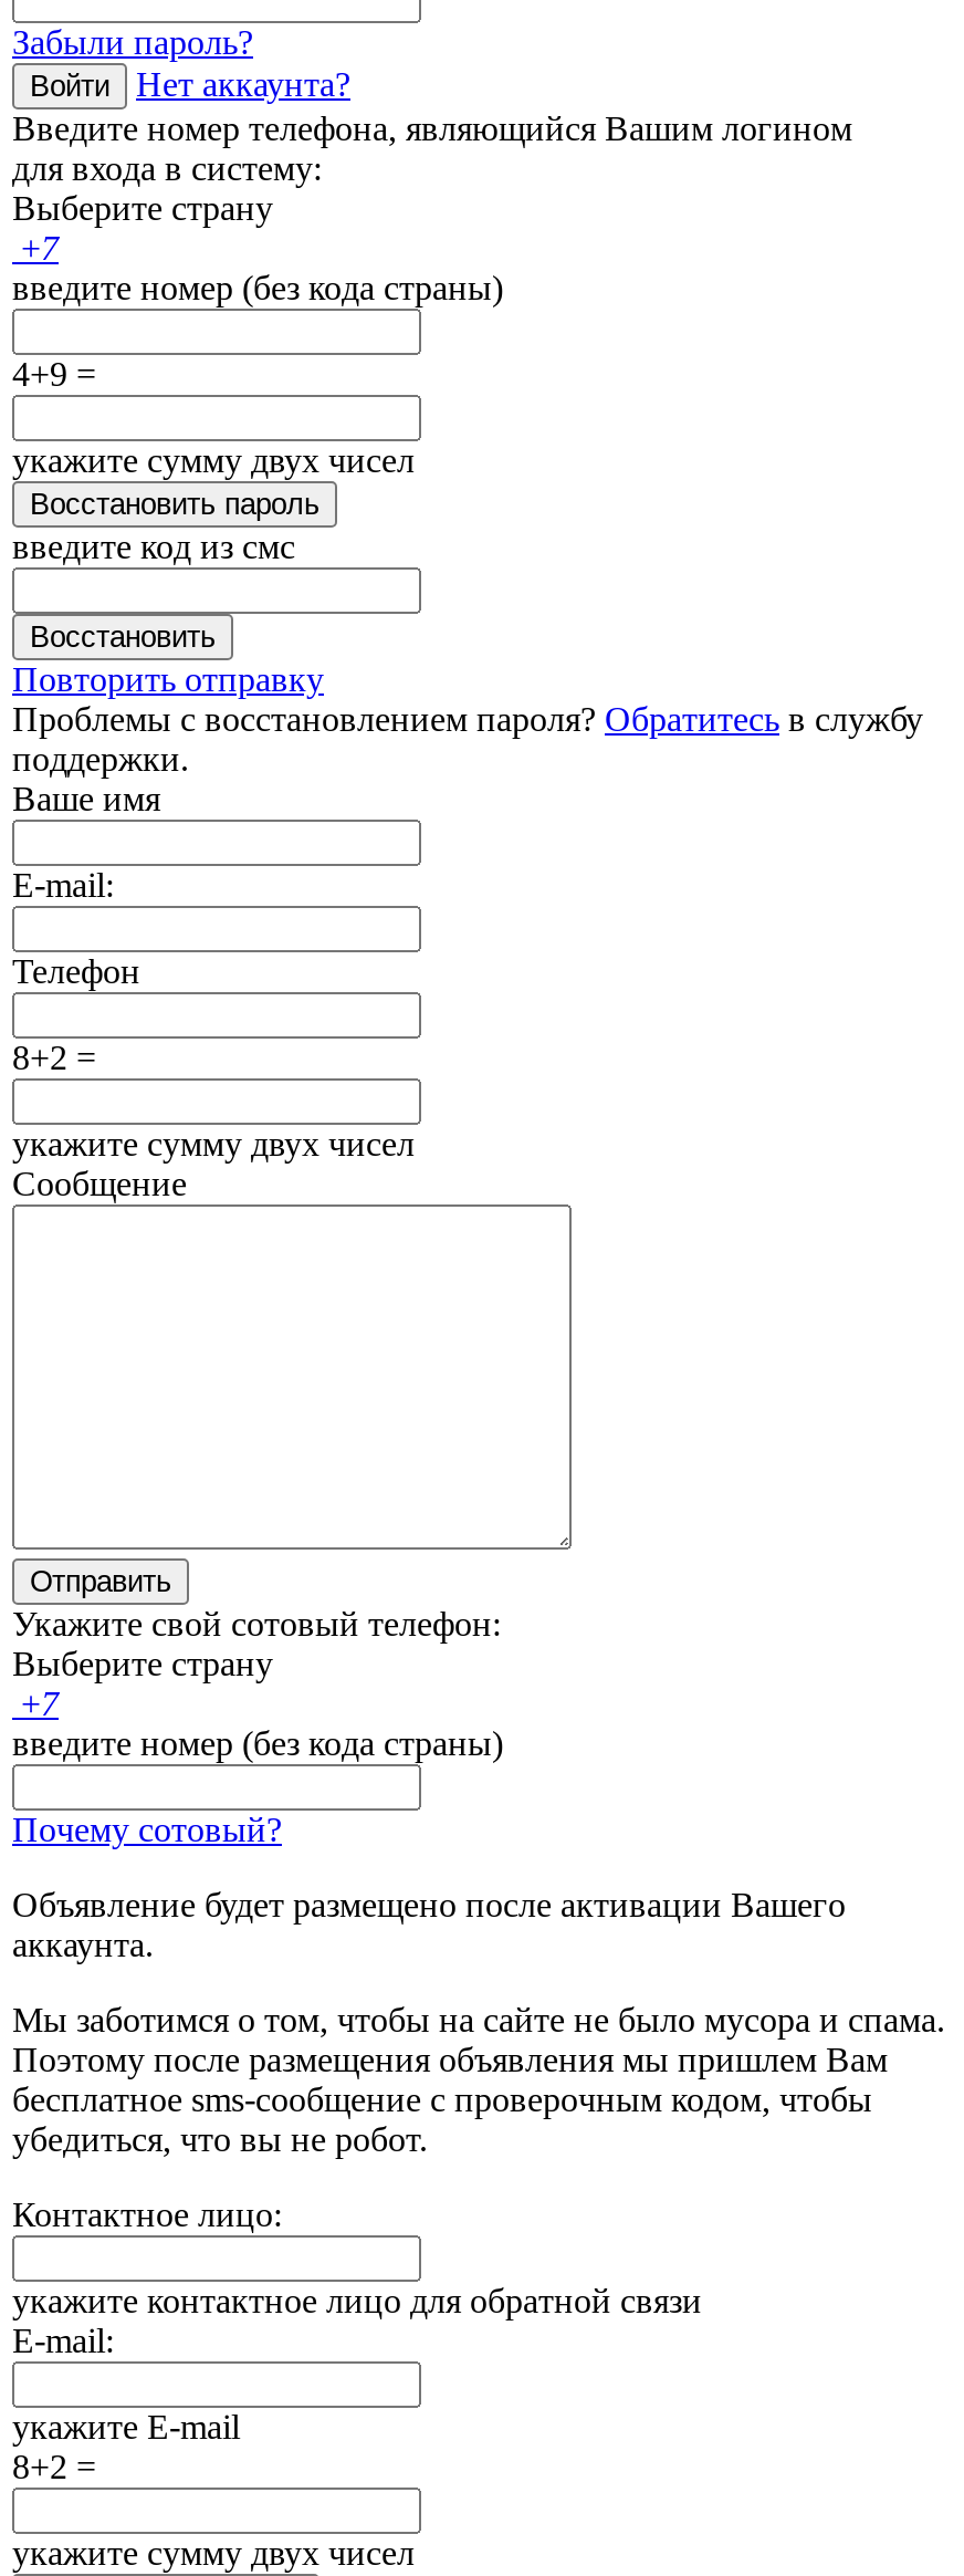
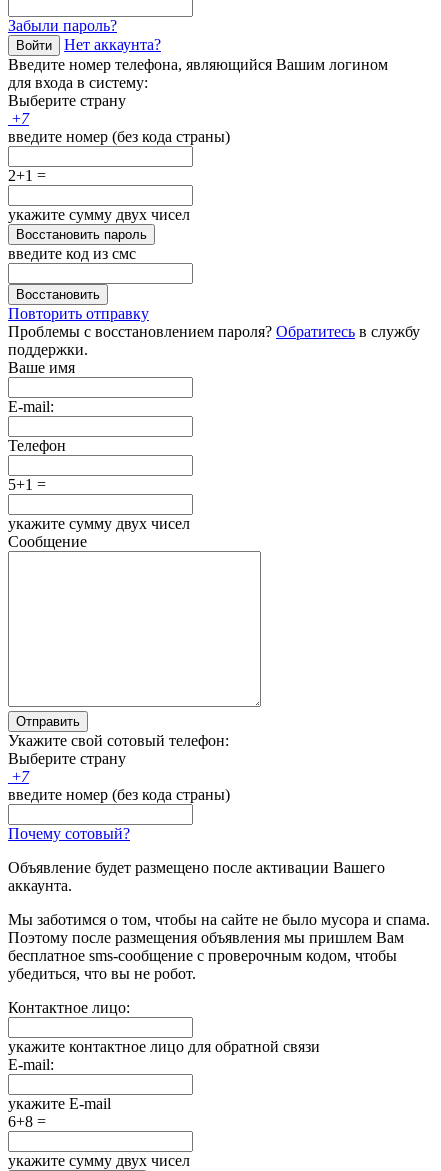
[12,354,96,392] 4+9 = -> [8,167,46,184] 2+1 =
[12,1038,96,1075] 8+2 = -> [8,476,46,493] 5+1 =
[12,2447,96,2484] 8+2 = -> [8,1113,46,1130] 6+8 =

